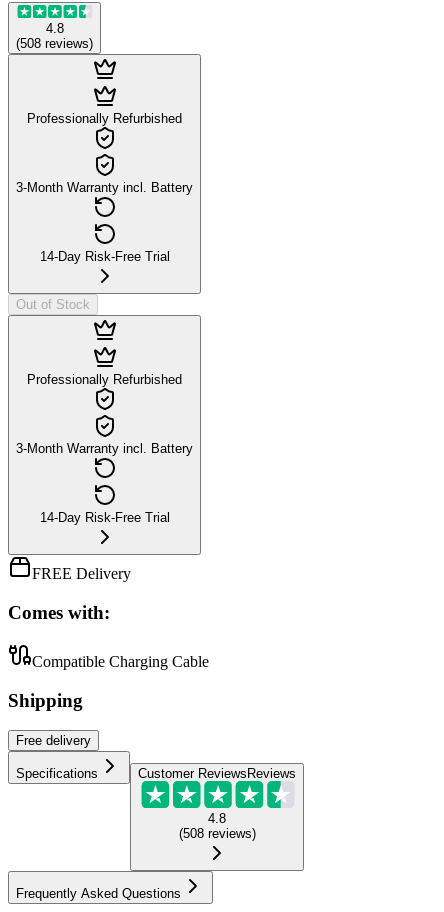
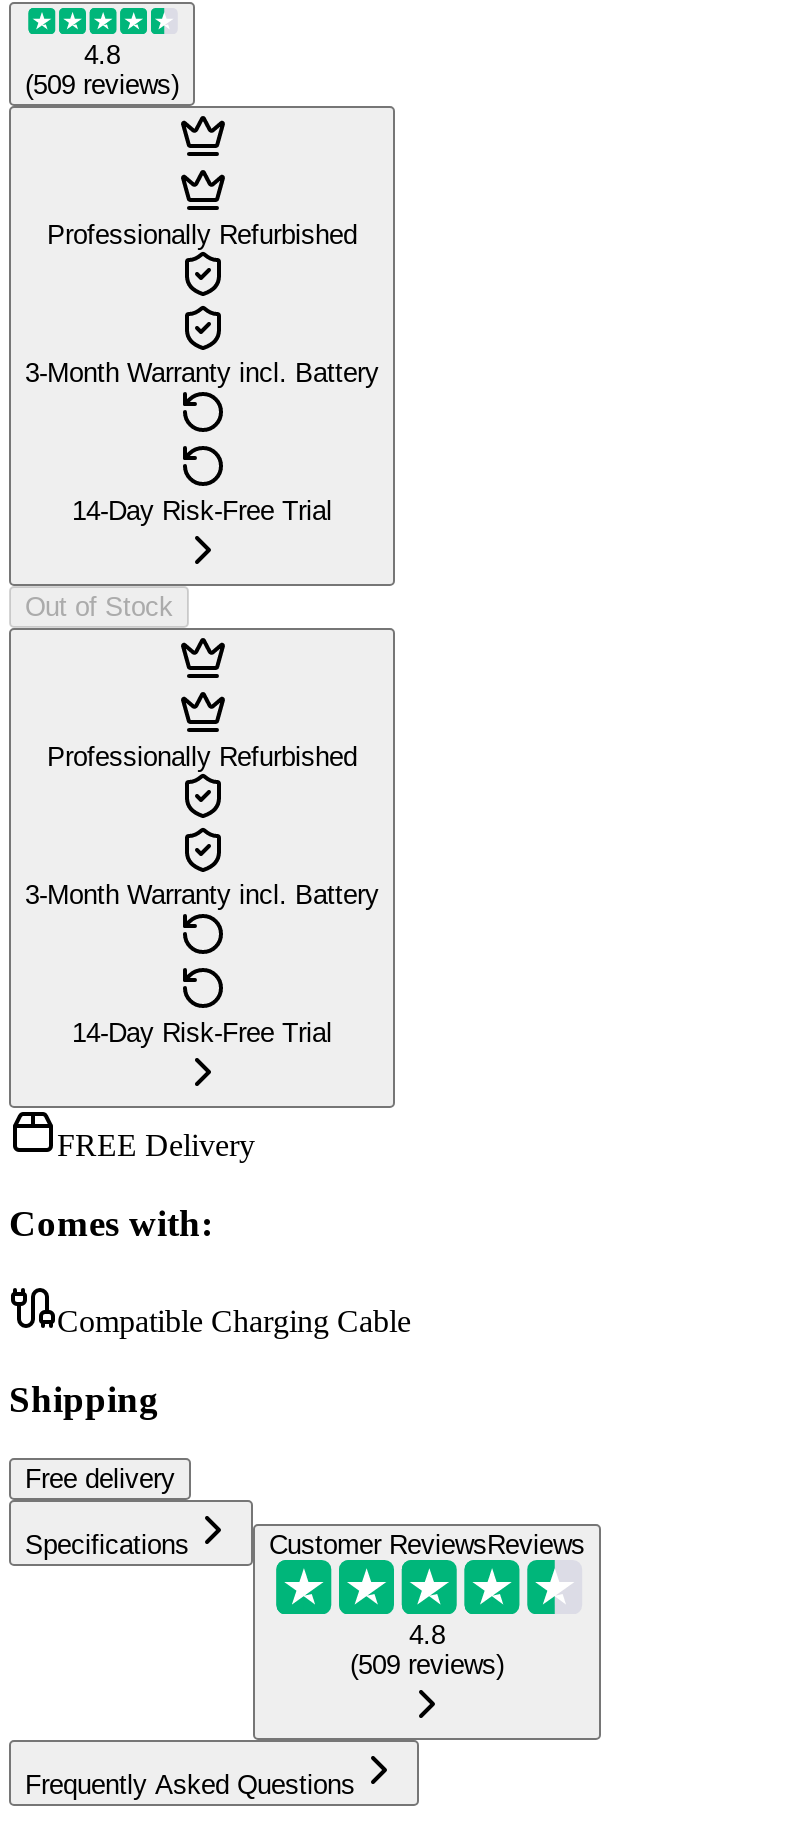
[16,36,93,51] (508 reviews) -> [25,71,179,101] (509 reviews)
[178,826,255,841] (508 reviews) -> [350,1651,504,1681] (509 reviews)

